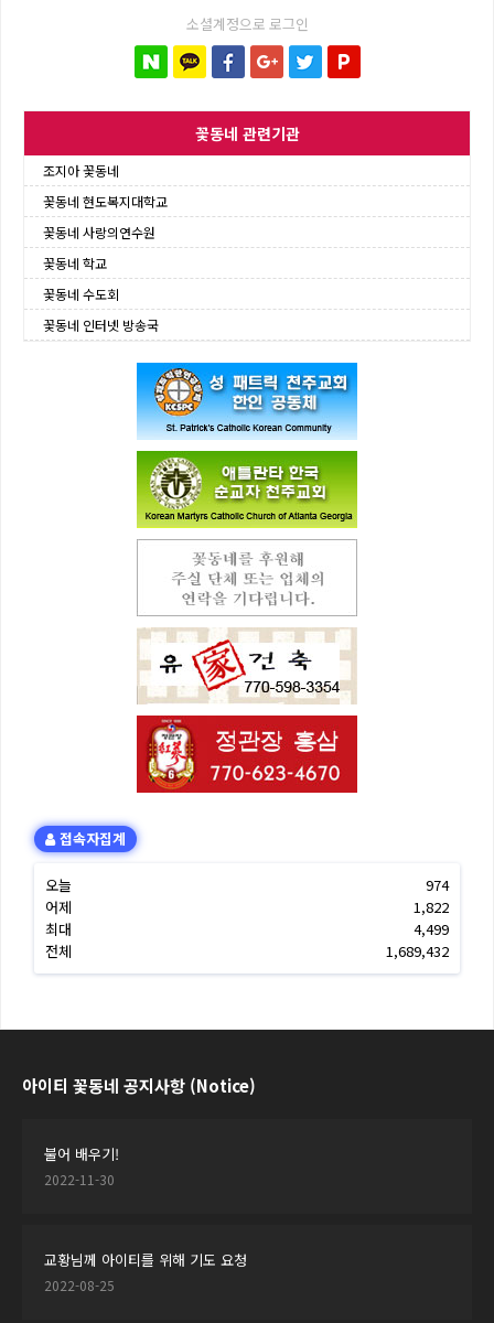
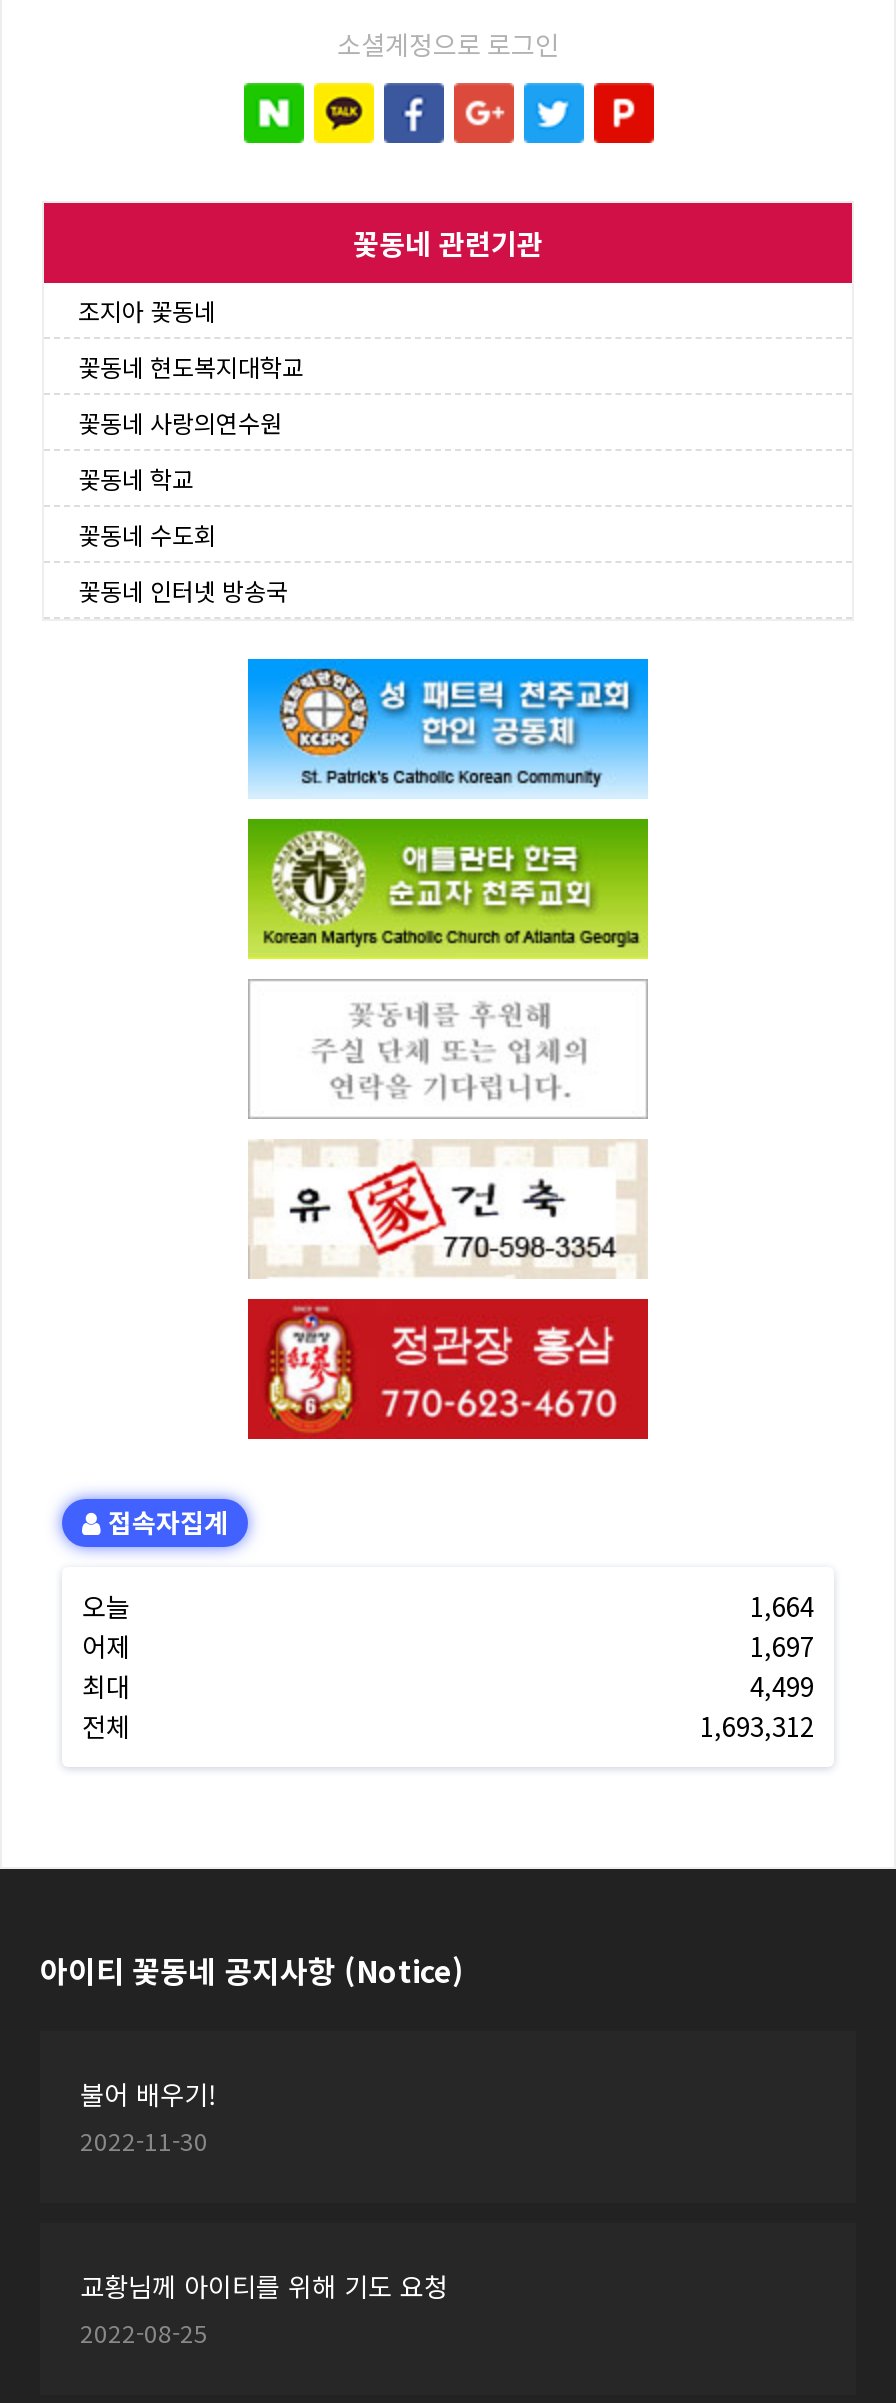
[426,875,449,896] 974 -> [750,1588,814,1626] 1,664
[414,897,449,918] 1,822 -> [750,1628,814,1666] 1,697
[386,941,449,962] 1,689,432 -> [700,1708,814,1746] 1,693,312

